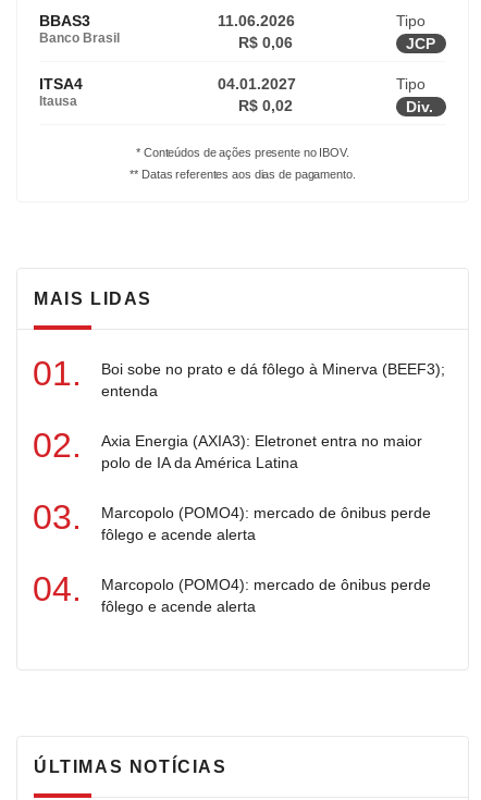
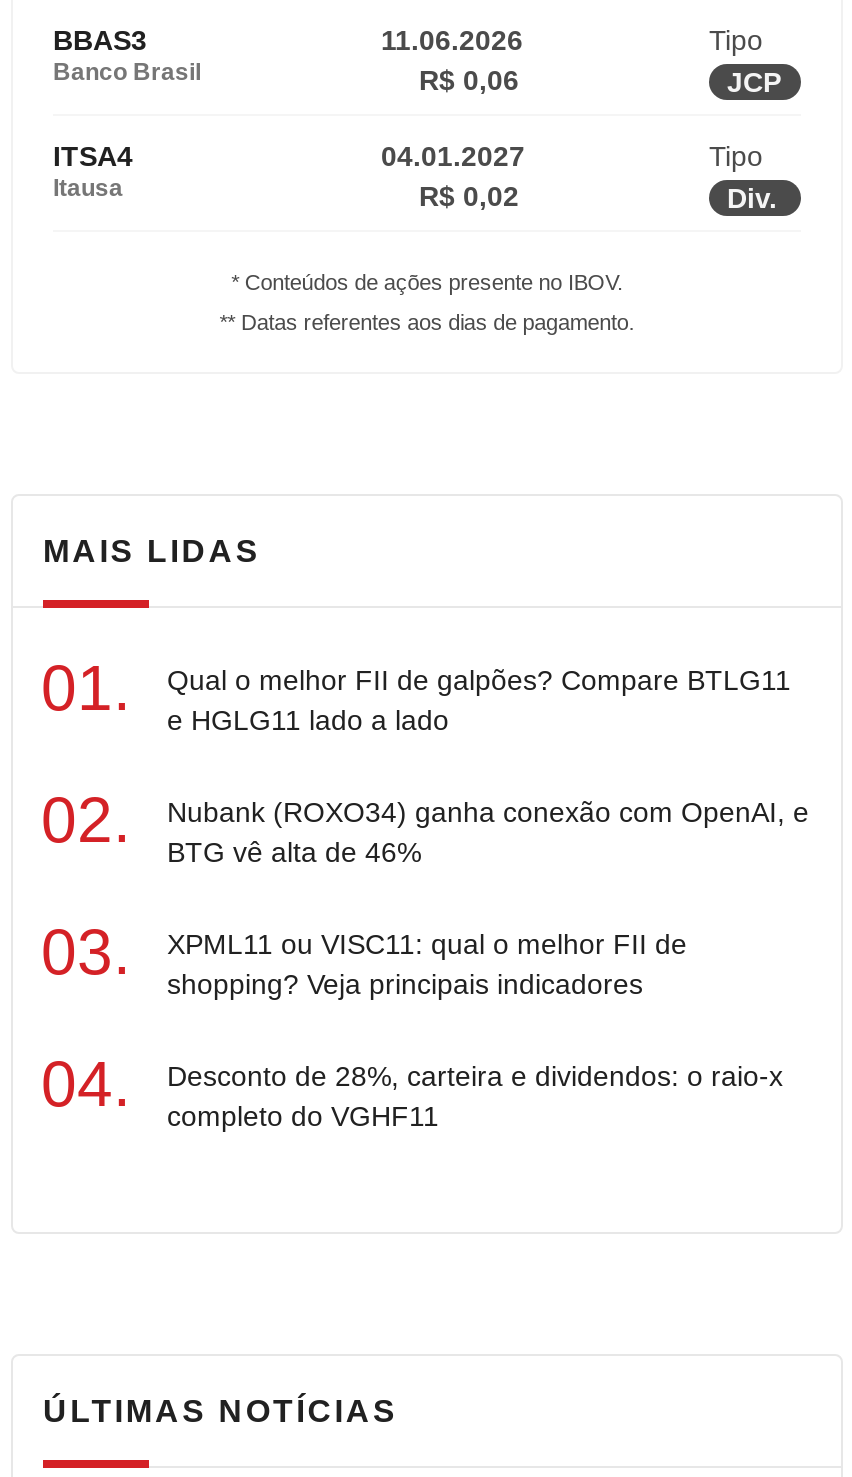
[101,360,445,399] Boi sobe no prato e dá fôlego à Minerva (BEEF3); | entenda -> [167,664,791,736] Qual o melhor FII de galpões? Compare BTLG11 | e HGLG11 lado a lado
[101,432,422,471] Axia Energia (AXIA3): Eletronet entra no maior | polo de IA da América Latina -> [167,796,809,868] Nubank (ROXO34) ganha conexão com OpenAI, e | BTG vê alta de 46%
[101,504,431,543] Marcopolo (POMO4): mercado de ônibus perde | fôlego e acende alerta -> [167,928,687,1000] XPML11 ou VISC11: qual o melhor FII de | shopping? Veja principais indicadores
[101,576,431,615] Marcopolo (POMO4): mercado de ônibus perde | fôlego e acende alerta -> [167,1060,783,1132] Desconto de 28%, carteira e dividendos: o raio-x | completo do VGHF11

